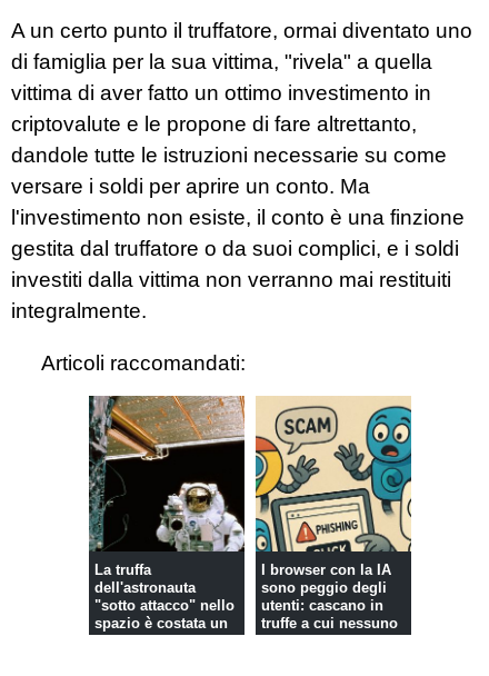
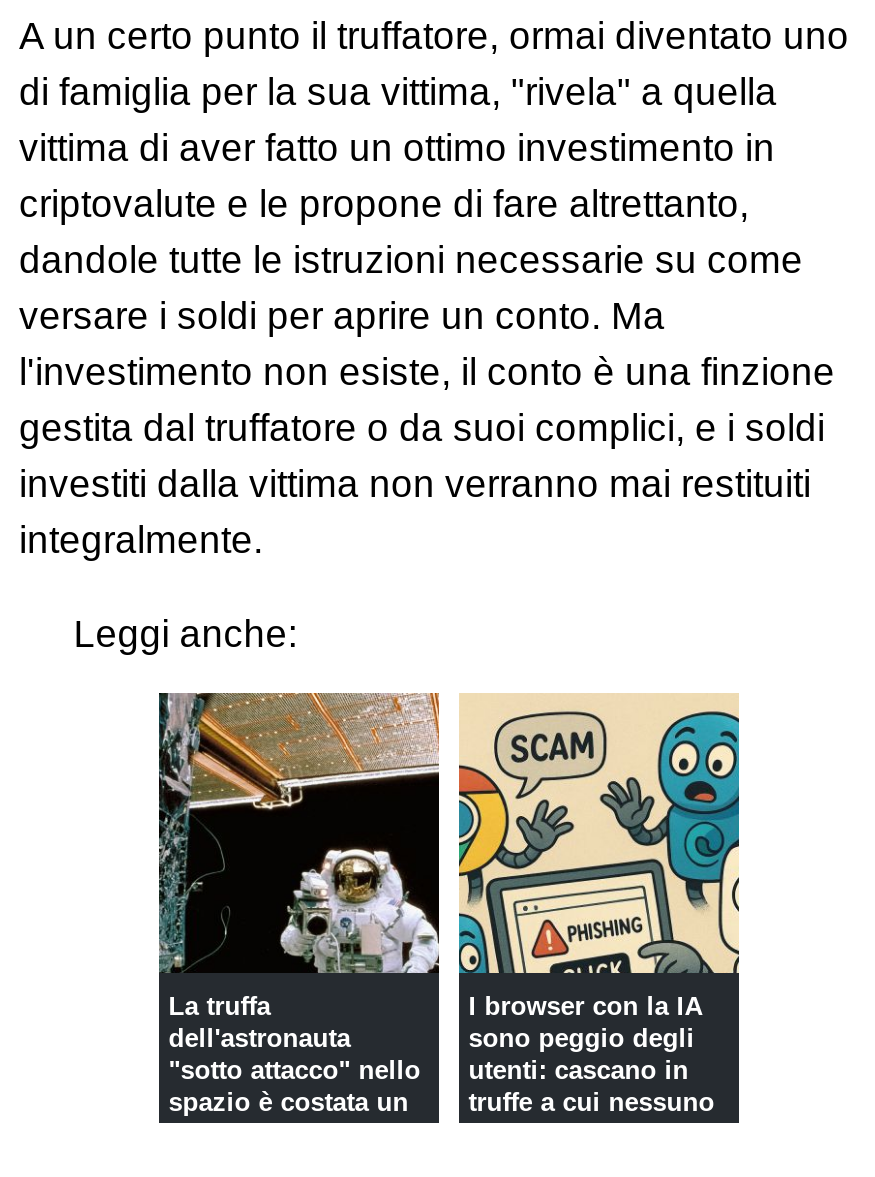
[41,351,246,375] Articoli raccomandati: -> [73,613,297,655] Leggi anche:

